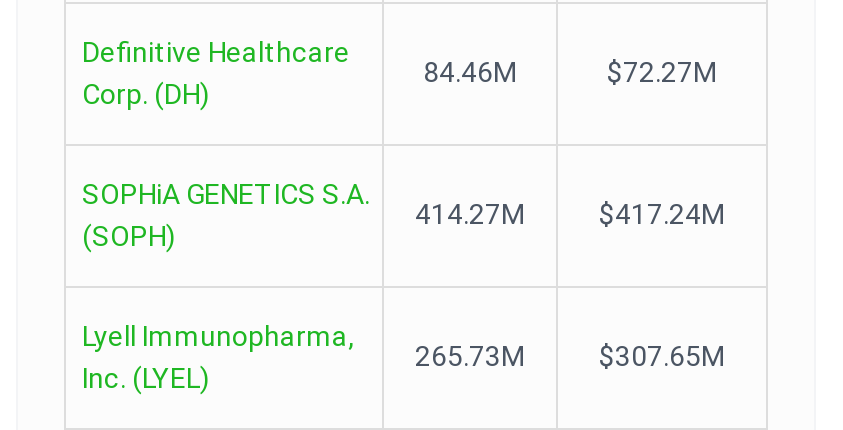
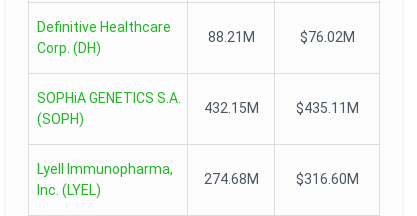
[423,56,717,88] 84.46M | $72.27M -> [207,29,354,45] 88.21M | $76.02M
[415,198,725,230] 414.27M | $417.24M -> [203,100,358,116] 432.15M | $435.11M
[415,340,725,372] 265.73M | $307.65M -> [203,171,358,187] 274.68M | $316.60M

